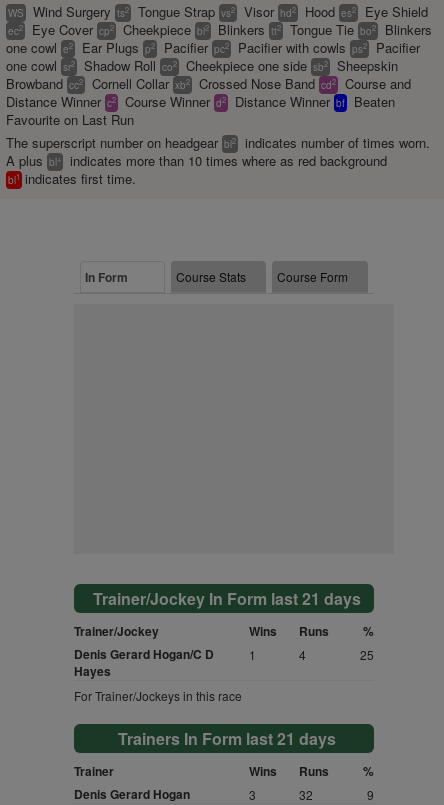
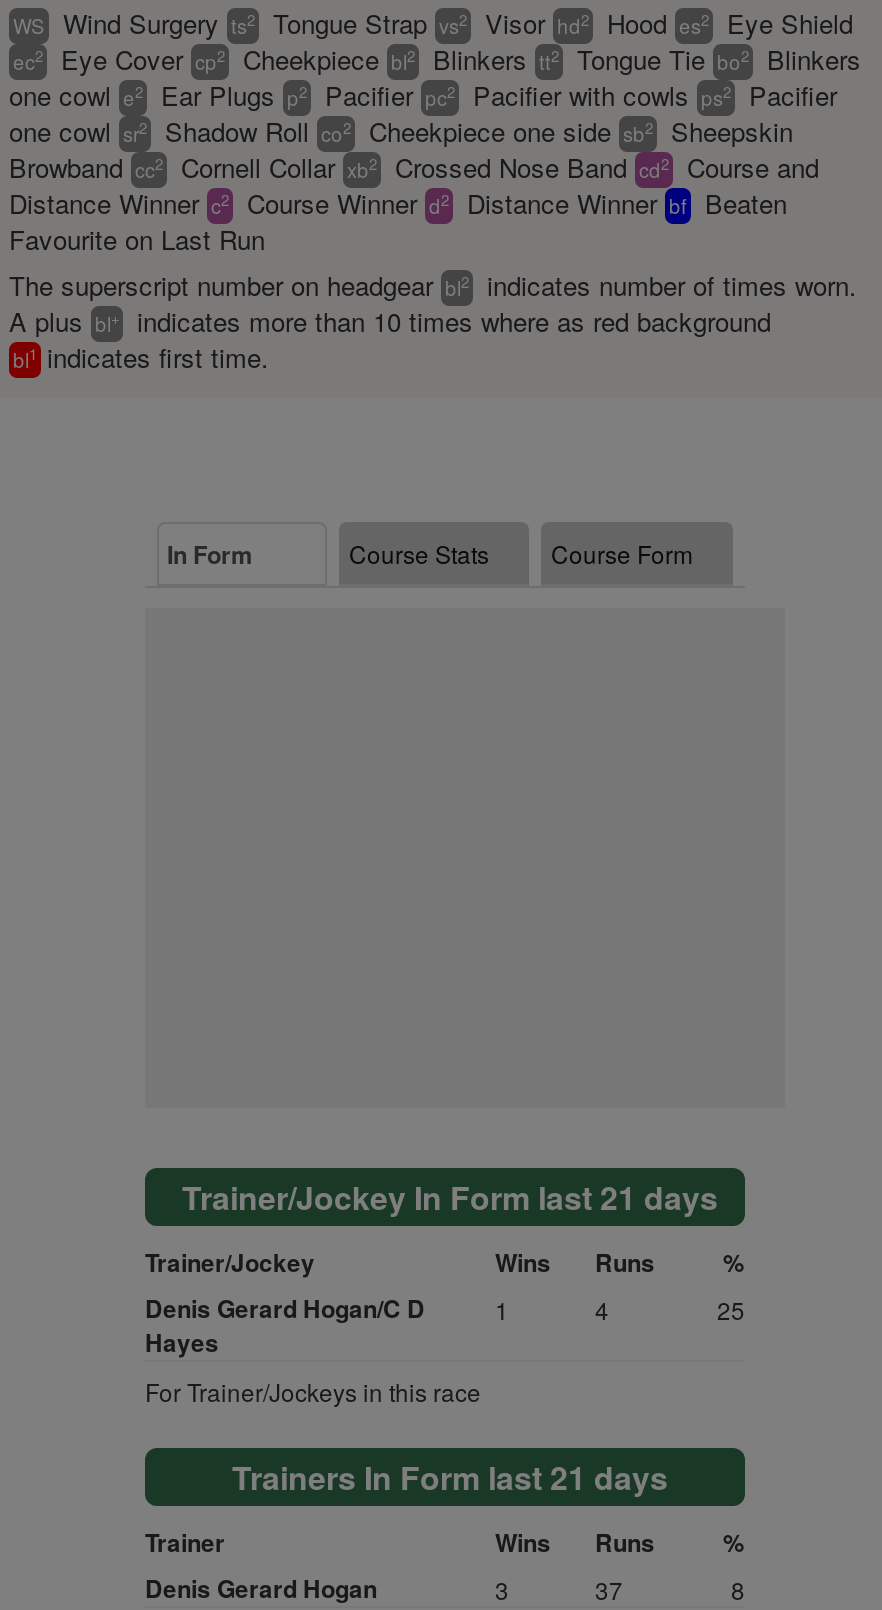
[299,786,313,803] 32 -> [595,1572,623,1606] 37
[367,786,374,803] 9 -> [731,1572,745,1606] 8

